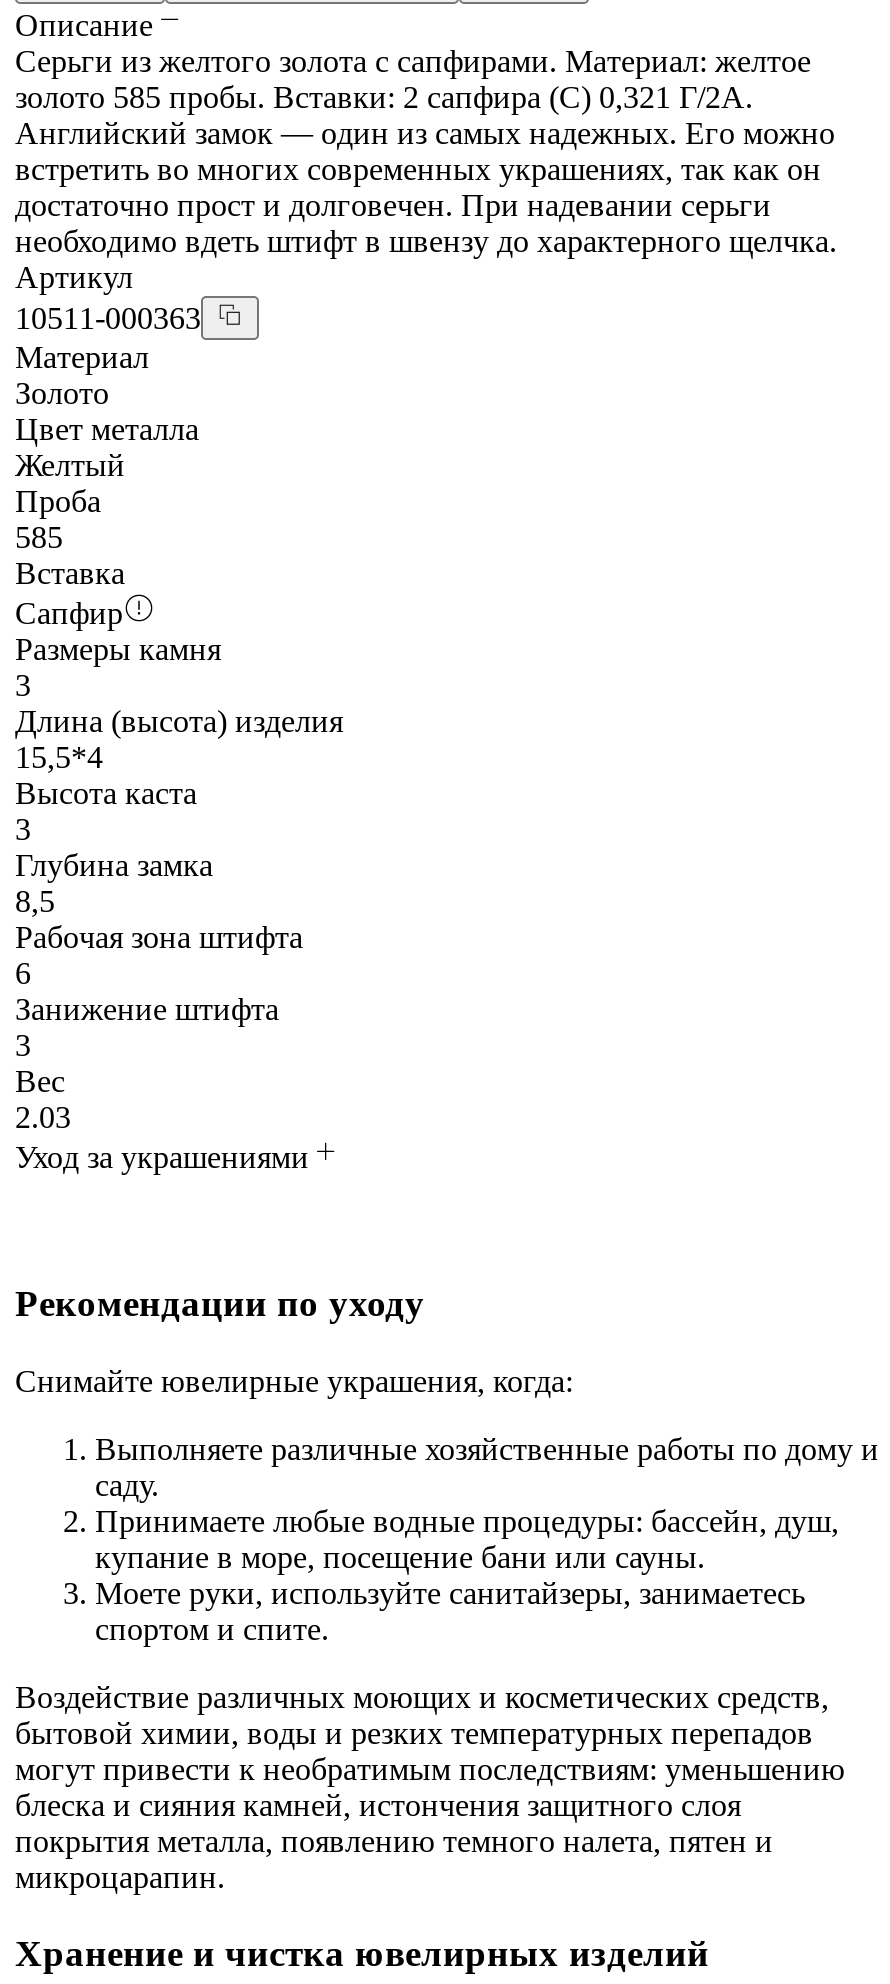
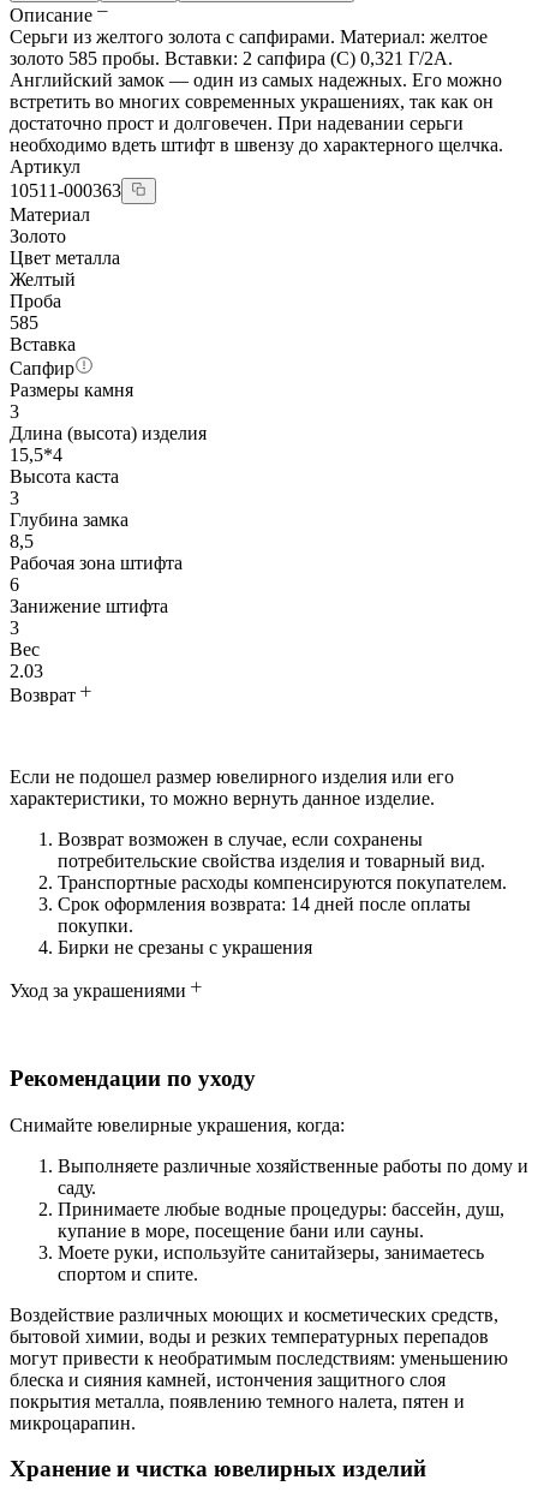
none -> [10,685,76,705] Возврат
none -> [10,767,507,958] Если не подошел размер ювелирного изделия или его | характеристики, то можно вернуть данное изделие. | Возврат возможен в случае, если сохранены | потребительские свойства изделия и товарный вид. | Транспортные расходы компенсируются покупателем. | Срок оформления возврата: 14 дней после оплаты | покупки. | Бирки не срезаны с украшения

